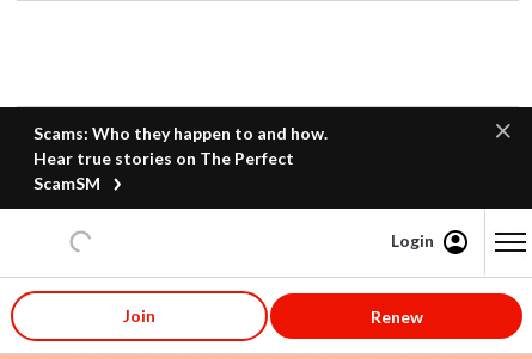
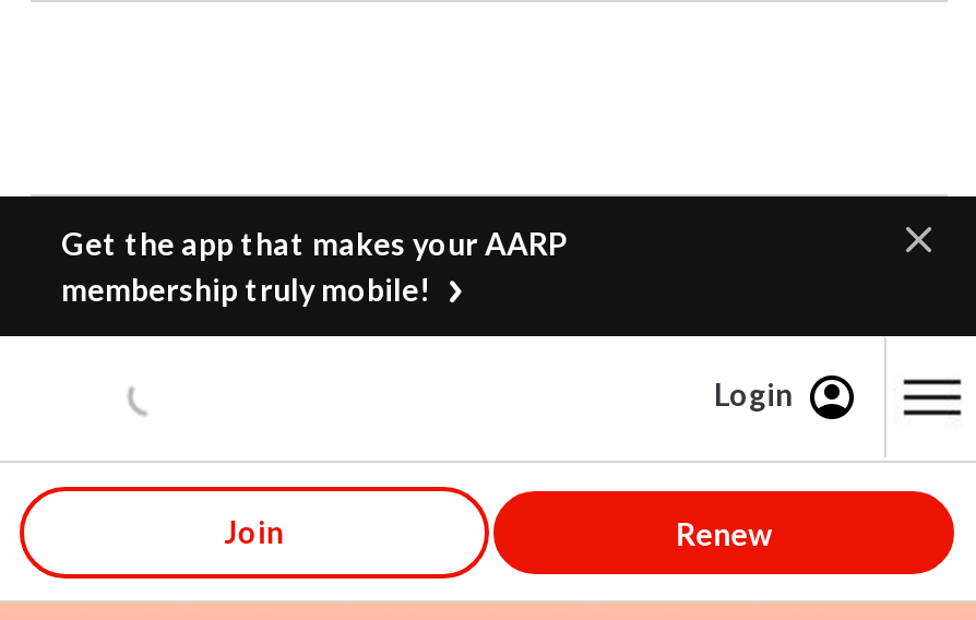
[33,123,328,193] Scams: Who they happen to and how. | Hear true stories on The Perfect | ScamSM -> [61,225,568,308] Get the app that makes your AARP | membership truly mobile!

